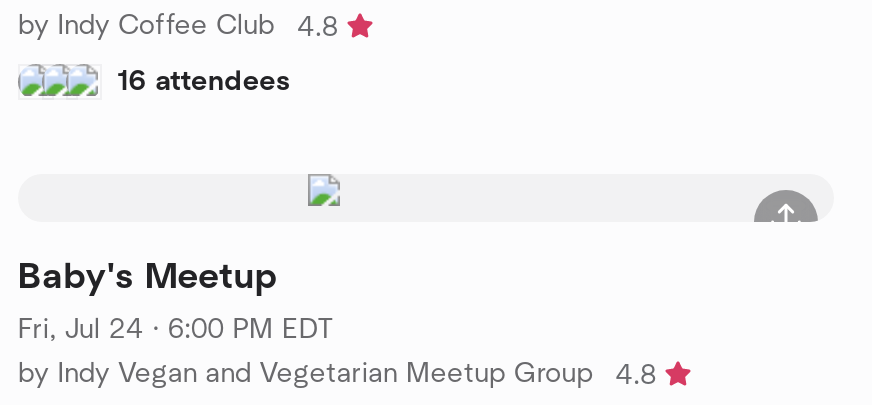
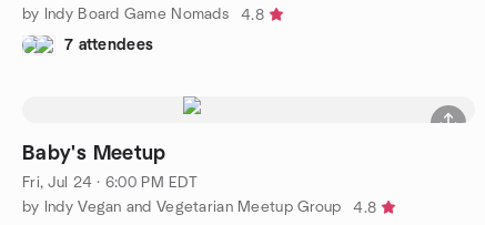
[18,11,275,39] by Indy Coffee Club -> [22,6,229,22] by Indy Board Game Nomads
[118,67,291,95] 16 attendees -> [64,37,153,53] 7 attendees

